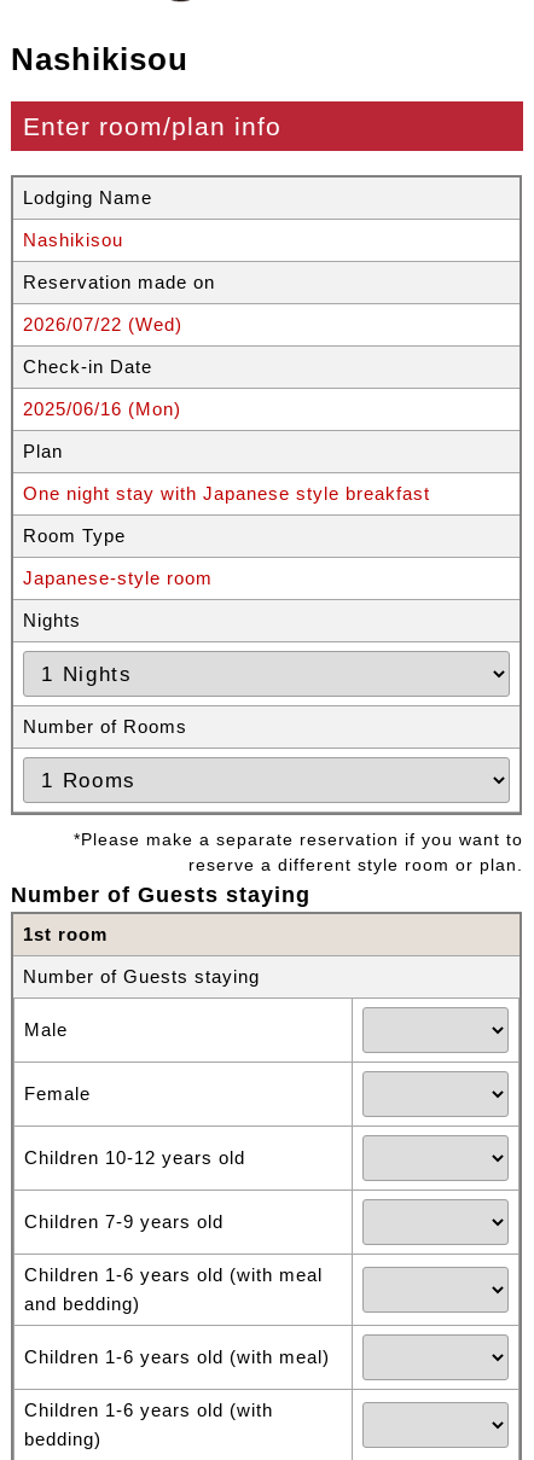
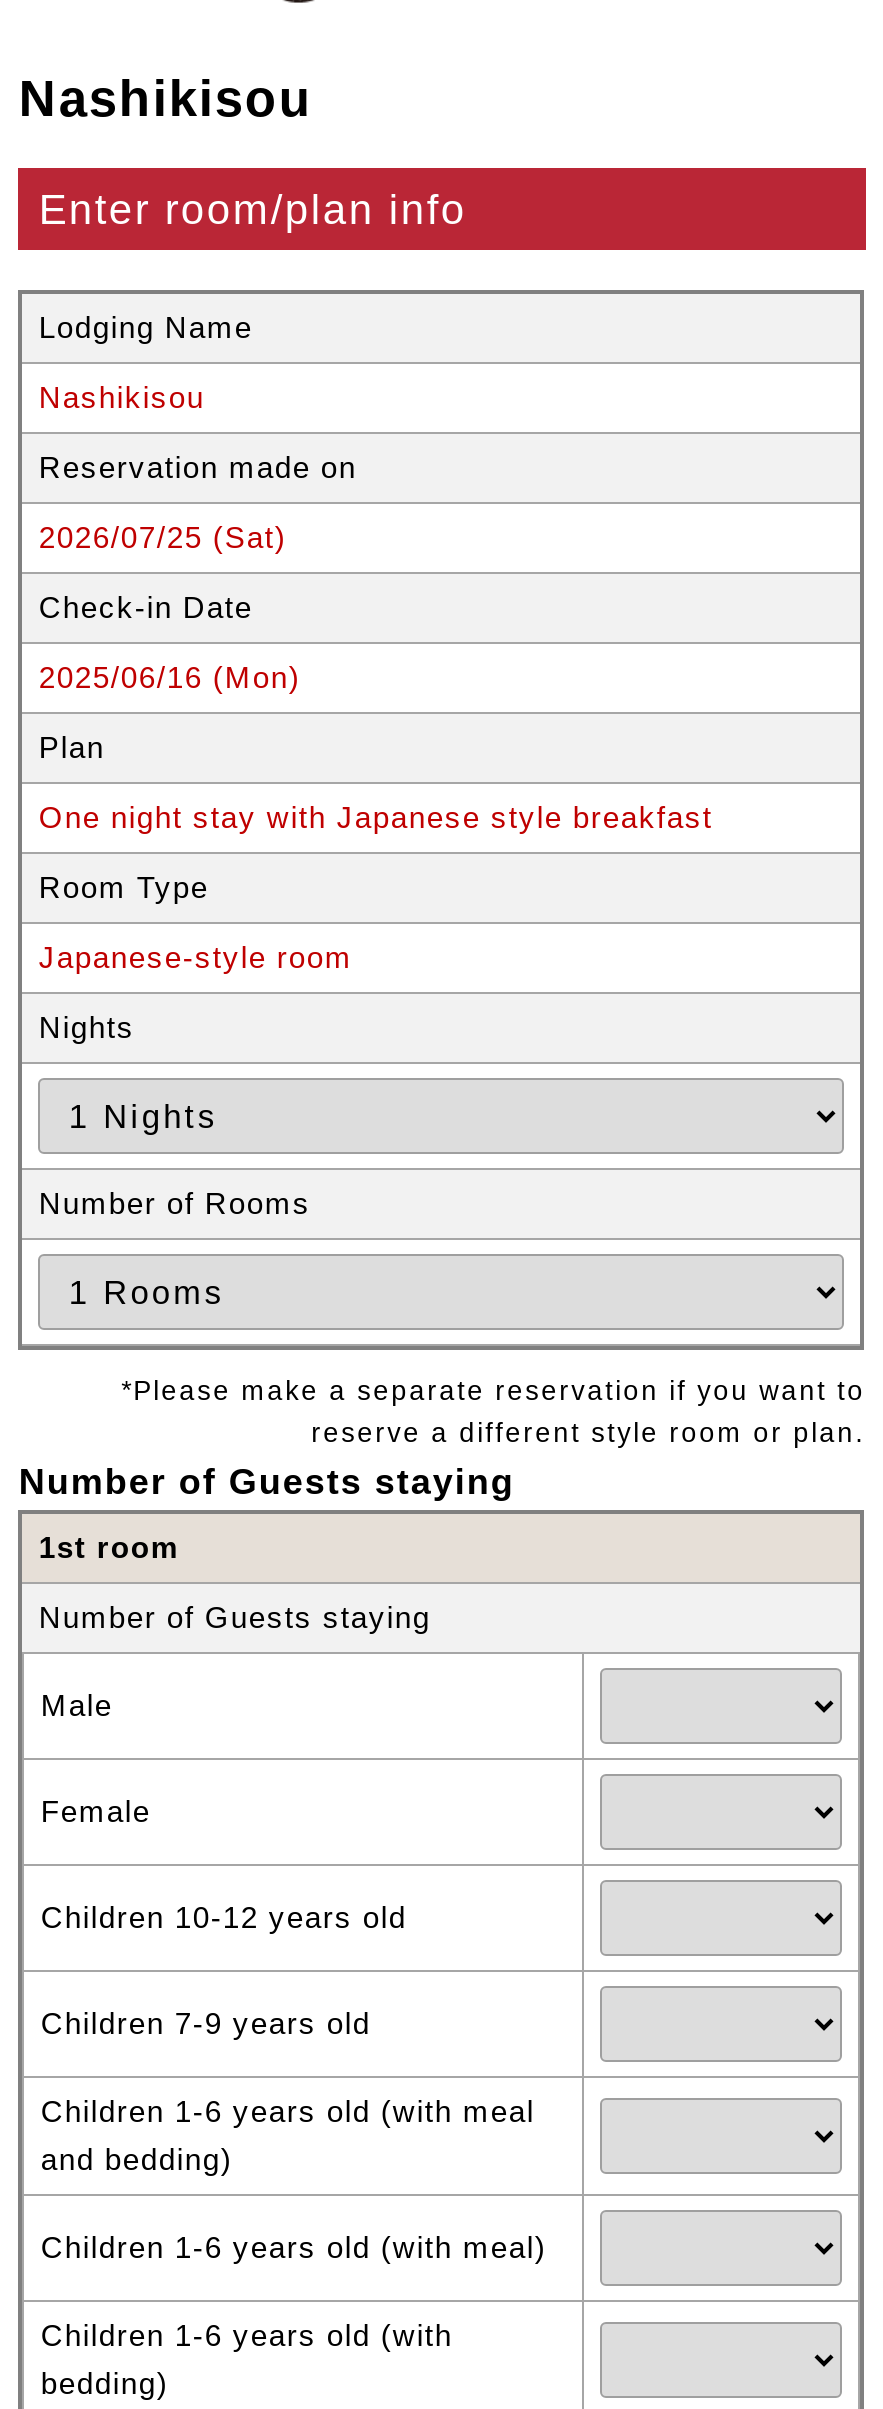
[23,314,183,335] 2026/07/22 (Wed) -> [39,520,287,554] 2026/07/25 (Sat)

